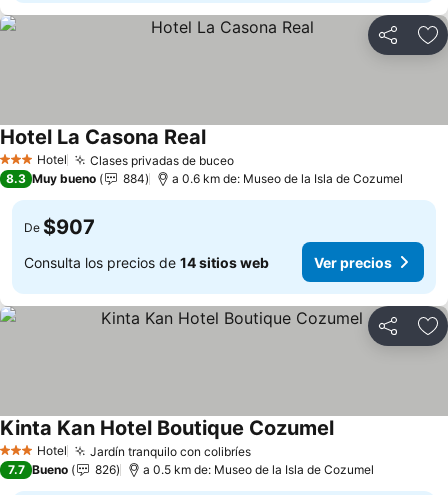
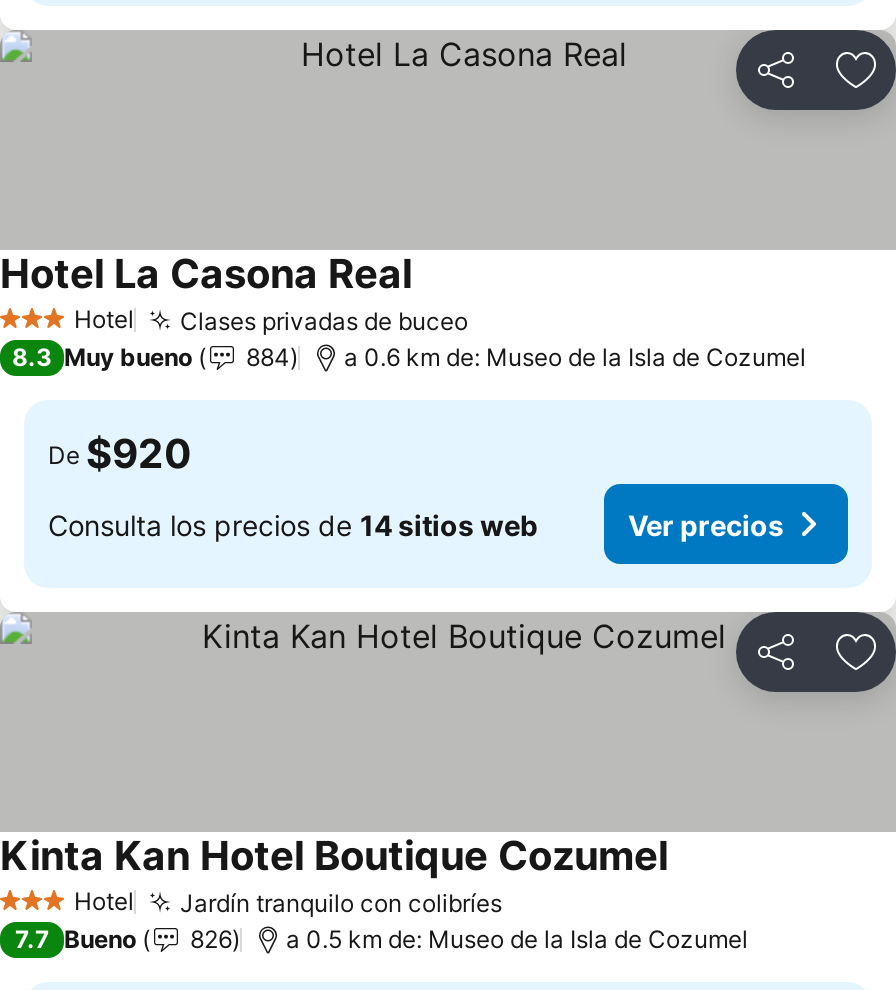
[24,215,95,239] De $907 -> [48,430,192,478] De $920

